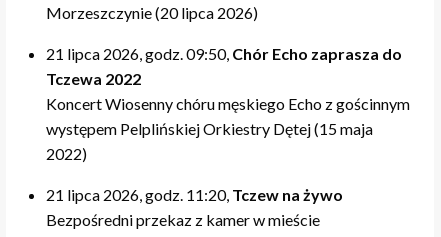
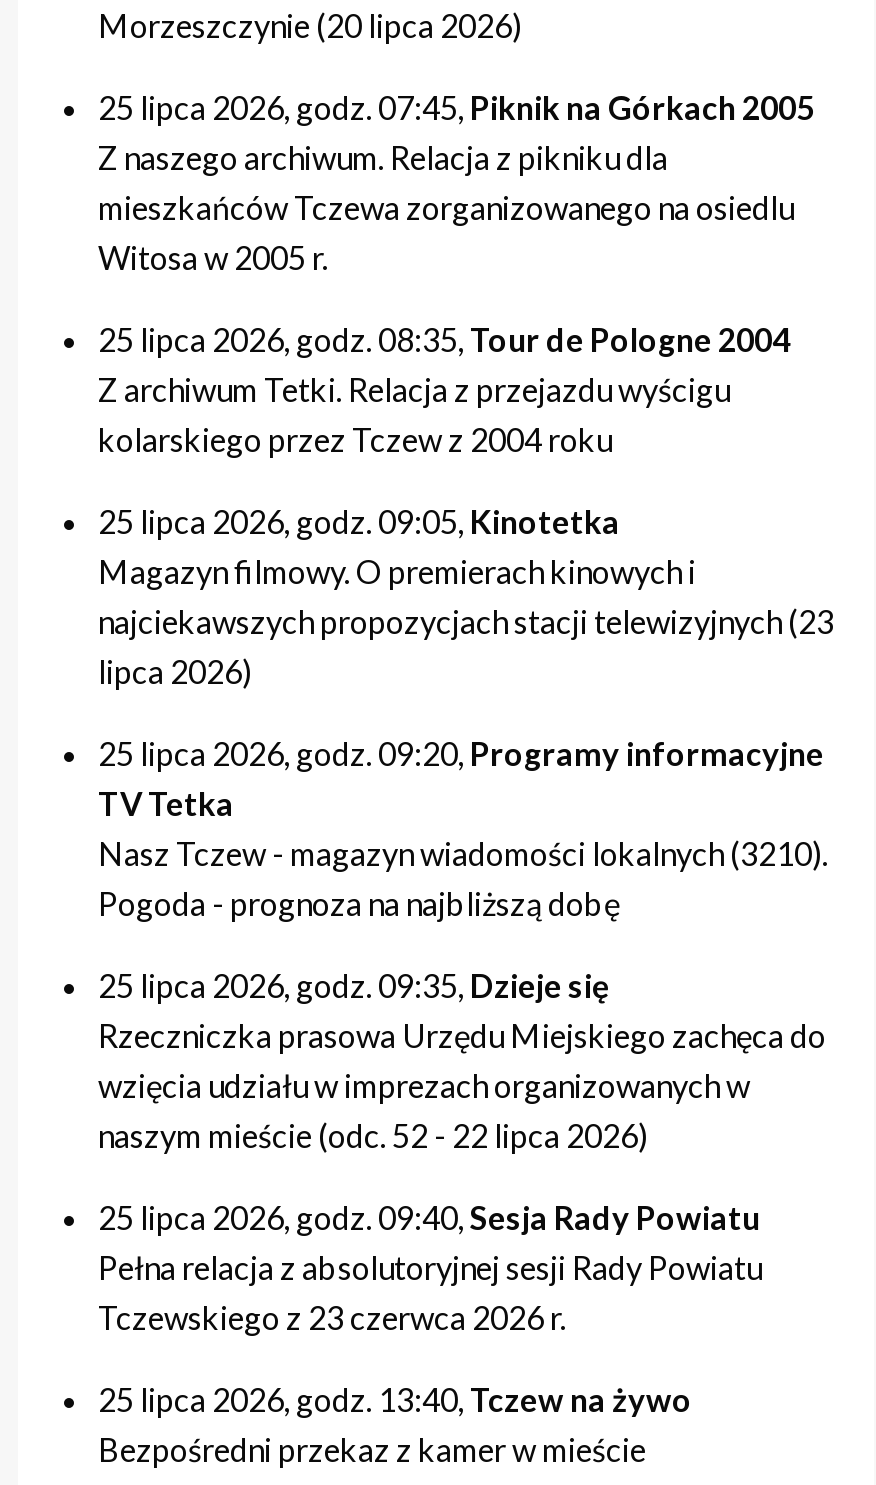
[46,44,410,204] 21 lipca 2026, godz. 09:50, Chór Echo zaprasza do | Tczewa 2022 | Koncert Wiosenny chóru męskiego Echo z gościnnym | występem Pelplińskiej Orkiestry Dętej (15 maja | 2022) | 21 lipca 2026, godz. 11:20, Tczew na żywo -> [98,88,834,1418] 25 lipca 2026, godz. 07:45, Piknik na Górkach 2005 | Z naszego archiwum. Relacja z pikniku dla | mieszkańców Tczewa zorganizowanego na osiedlu | Witosa w 2005 r. | 25 lipca 2026, godz. 08:35, Tour de Pologne 2004 | Z archiwum Tetki. Relacja z przejazdu wyścigu | kolarskiego przez Tczew z 2004 roku | 25 lipca 2026, godz. 09:05, Kinotetka | Magazyn filmowy. O premierach kinowych i | najciekawszych propozycjach stacji telewizyjnych (23 | lipca 2026) | 25 lipca 2026, godz. 09:20, Programy informacyjne | TV Tetka | Nasz Tczew - magazyn wiadomości lokalnych (3210). | Pogoda - prognoza na najbliższą dobę | 25 lipca 2026, godz. 09:35, Dzieje się | Rzeczniczka prasowa Urzędu Miejskiego zachęca do | wzięcia udziału w imprezach organizowanych w | naszym mieście (odc. 52 - 22 lipca 2026) | 25 lipca 2026, godz. 09:40, Sesja Rady Powiatu | Pełna relacja z absolutoryjnej sesji Rady Powiatu | Tczewskiego z 23 czerwca 2026 r. | 25 lipca 2026, godz. 13:40, Tczew na żywo

